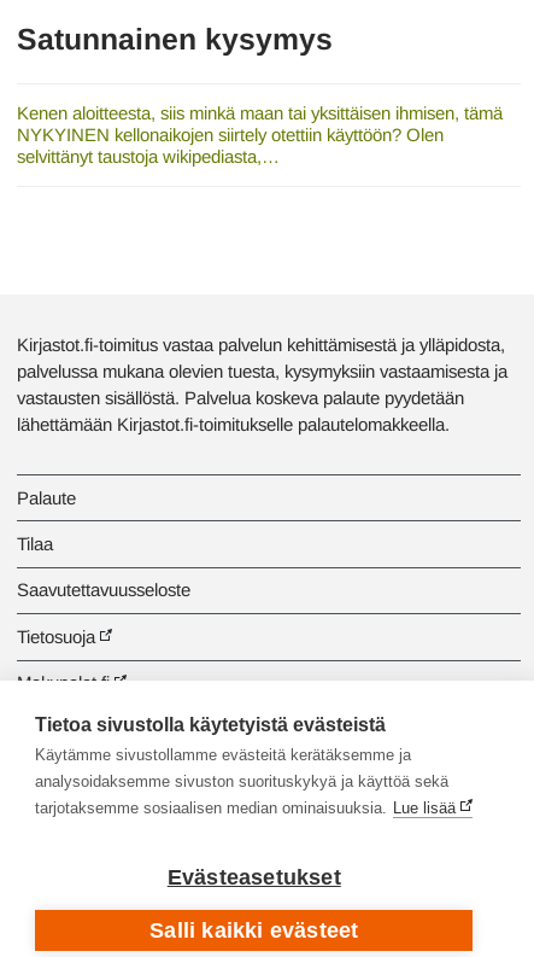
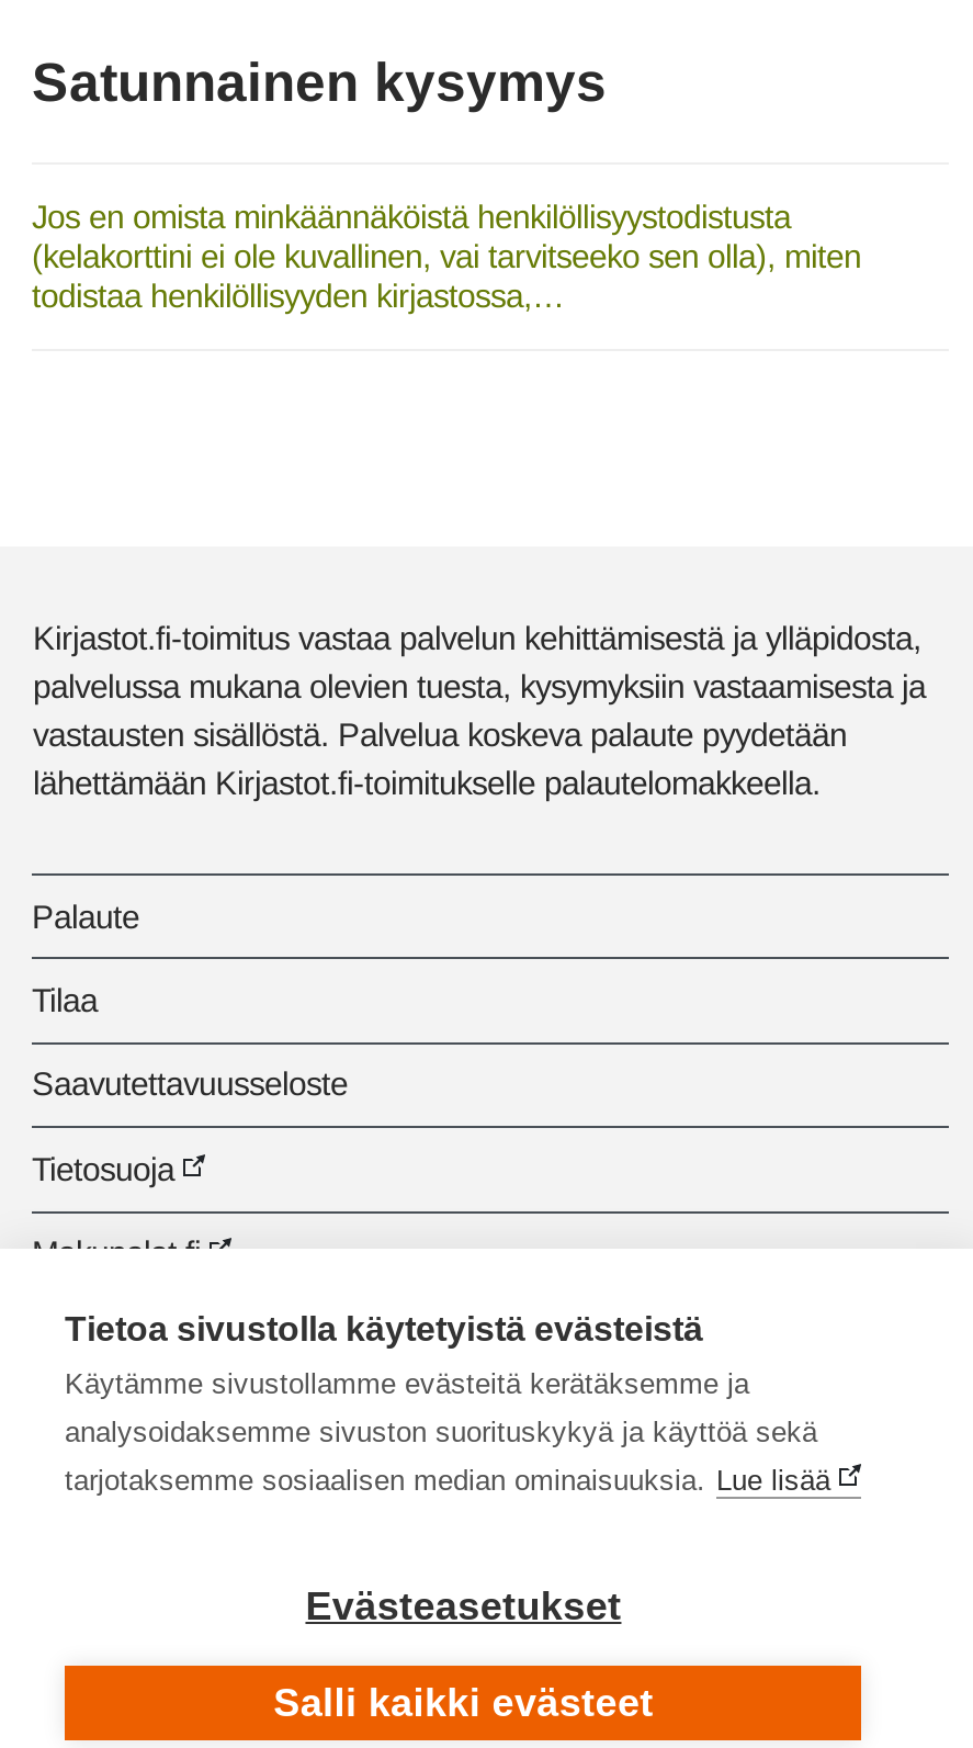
[17,102,503,166] Kenen aloitteesta, siis minkä maan tai yksittäisen ihmisen, tämä | NYKYINEN kellonaikojen siirtely otettiin käyttöön? Olen | selvittänyt taustoja wikipediasta,… -> [32,196,861,313] Jos en omista minkäännäköistä henkilöllisyystodistusta | (kelakorttini ei ole kuvallinen, vai tarvitseeko sen olla), miten | todistaa henkilöllisyyden kirjastossa,…

